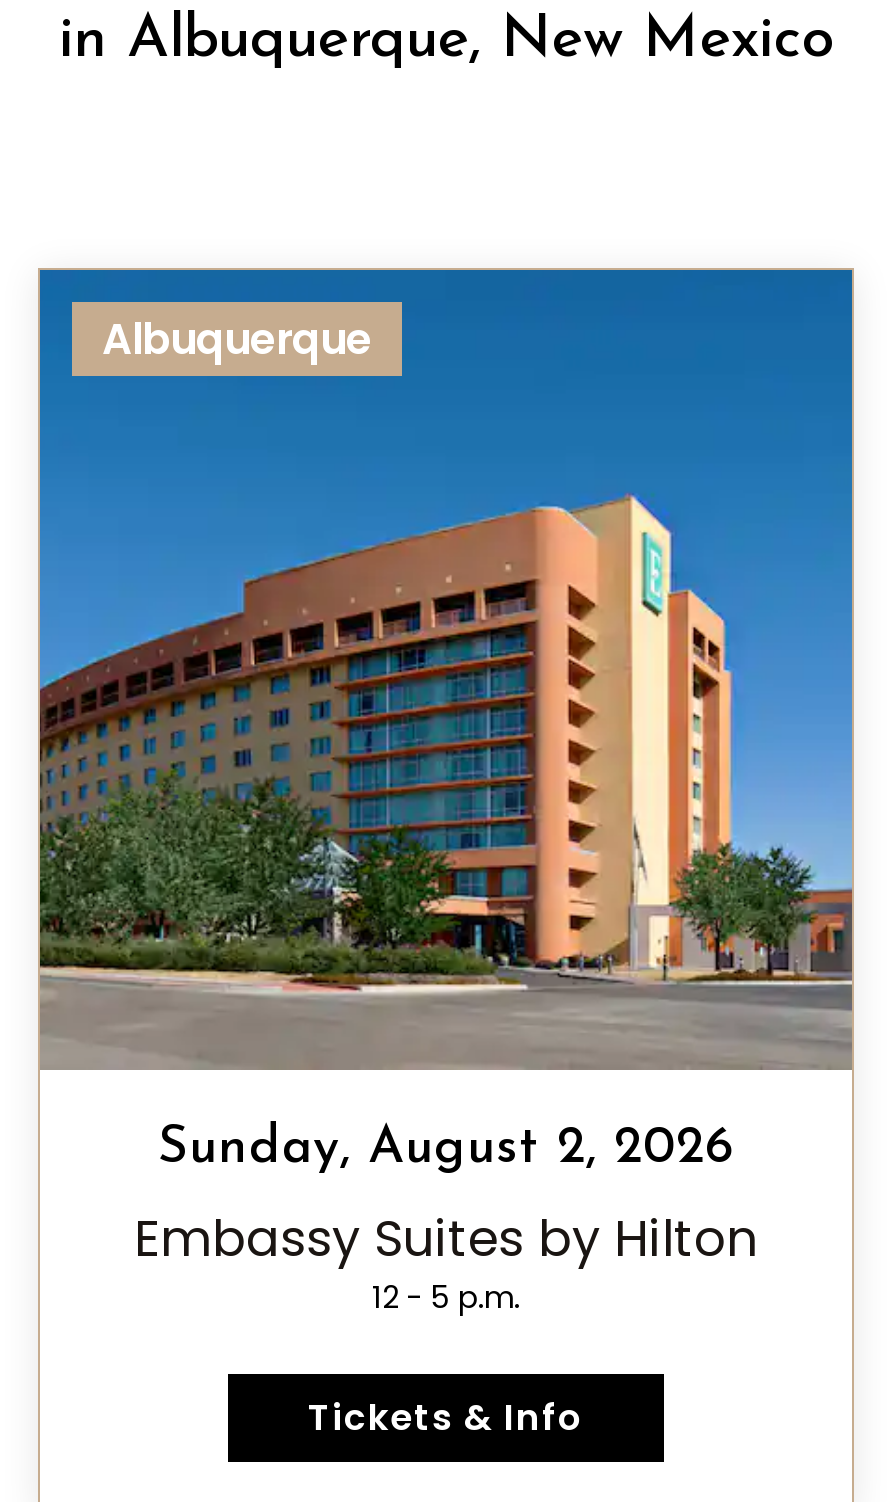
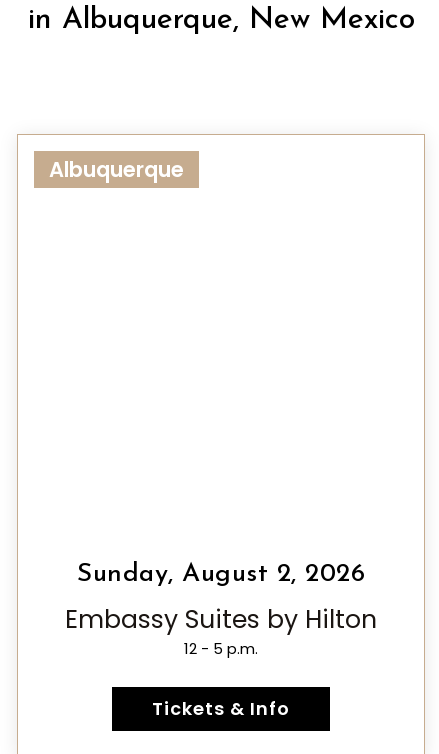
[38,268,854,1072] [image] -> none

